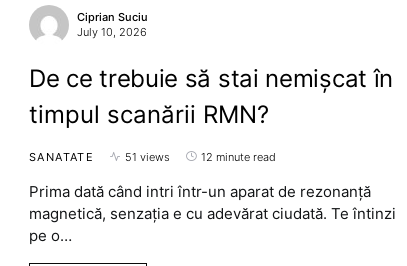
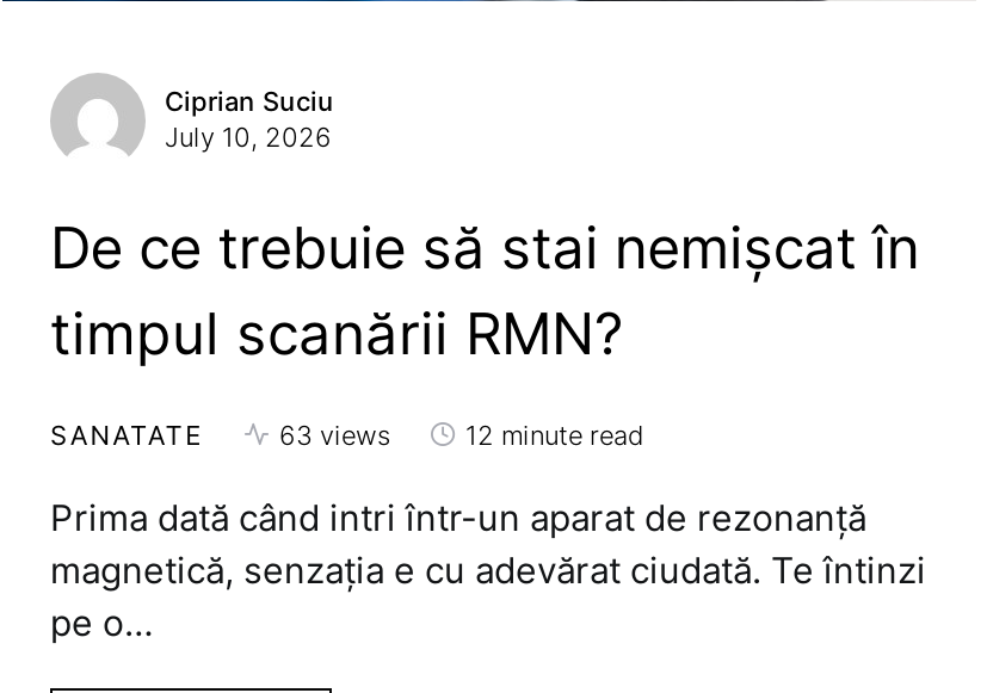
[125,150,170,164] 51 views -> [279,417,391,451] 63 views

